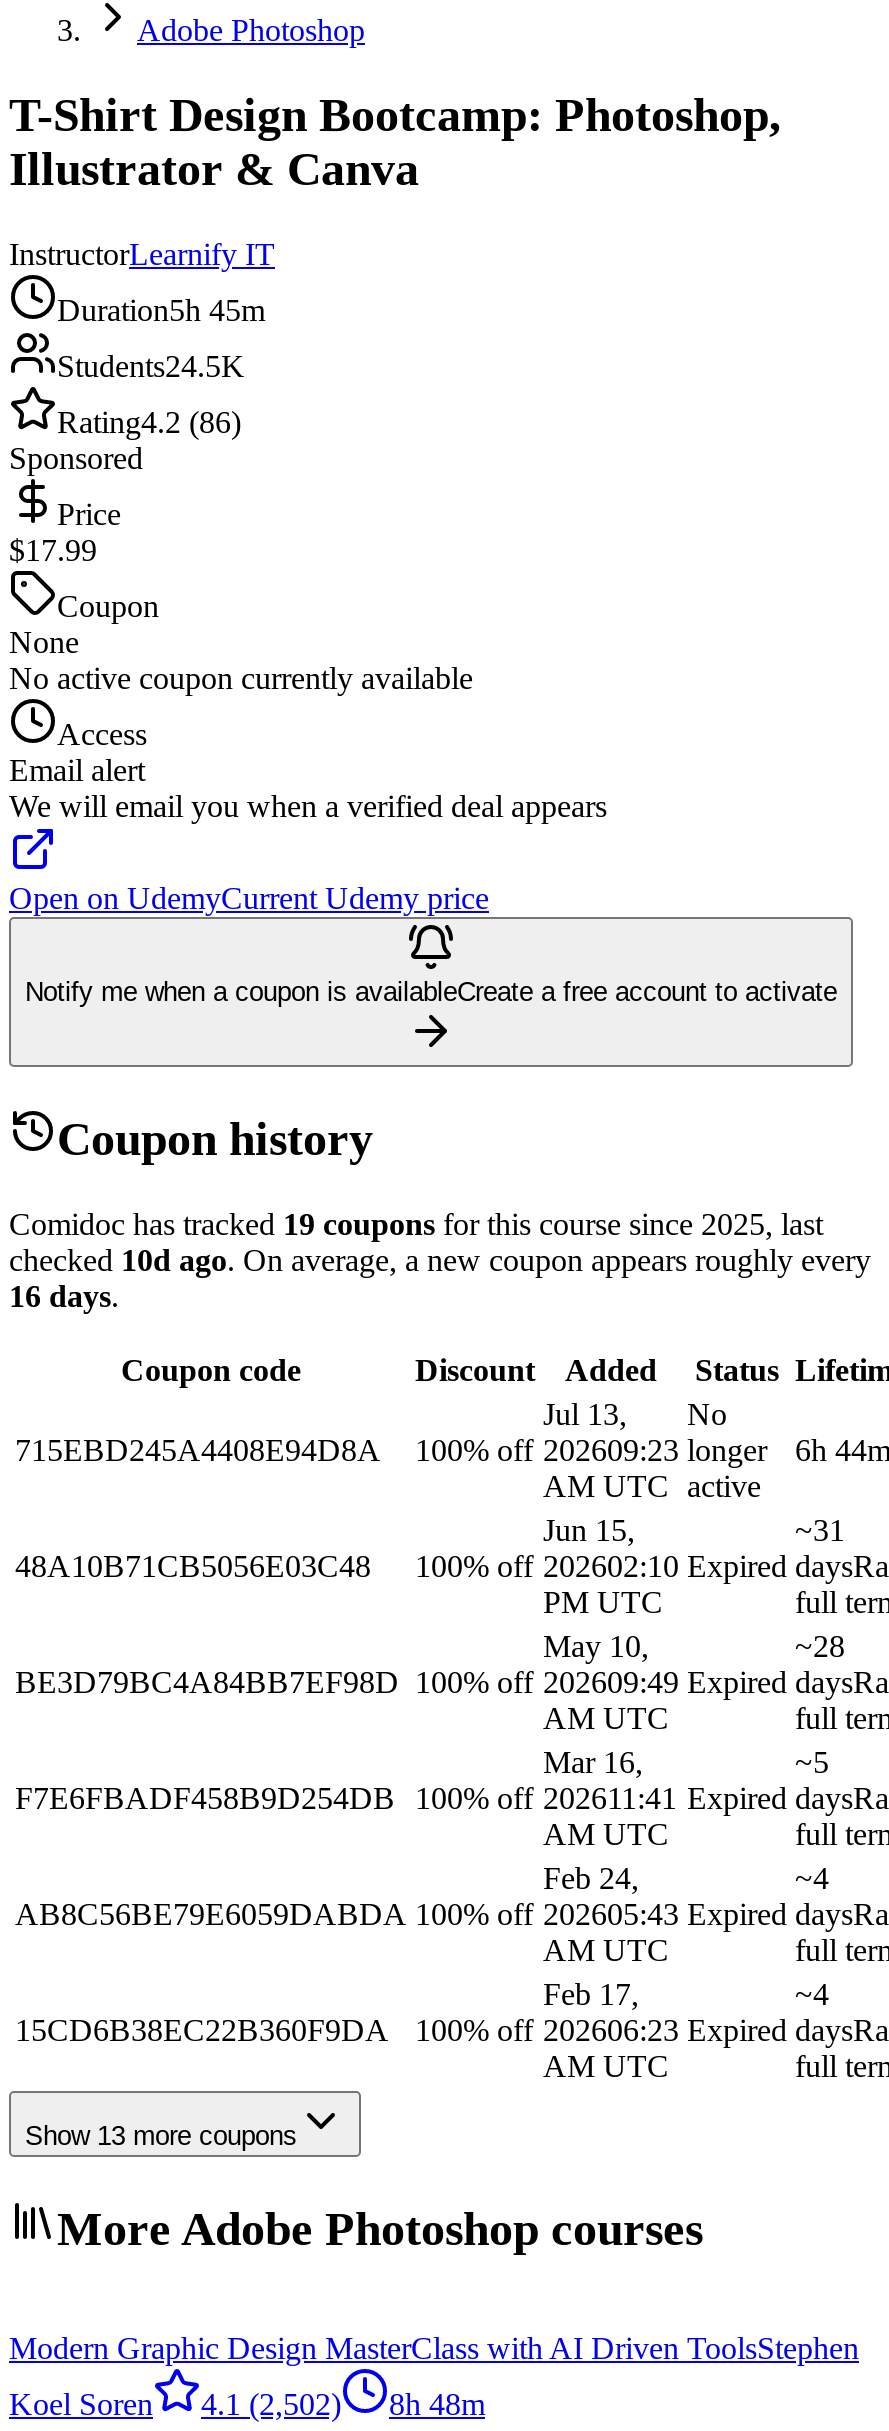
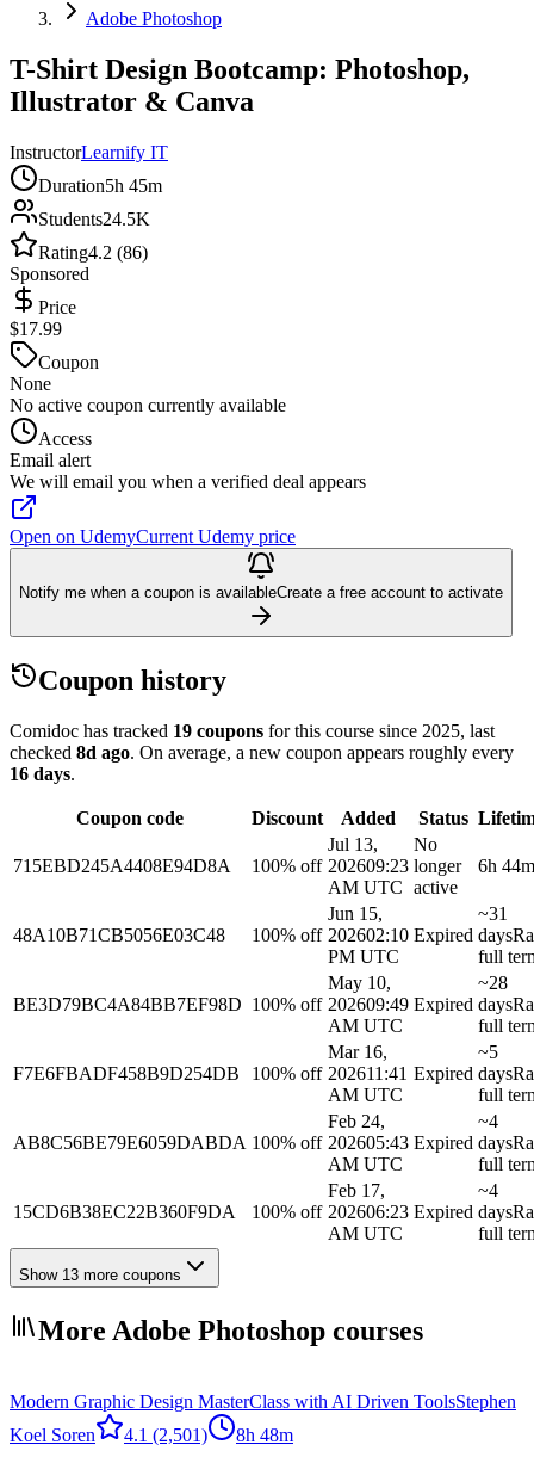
[9,1242,871,1276] checked 10d ago. On average, a new coupon appears roughly every -> [10,742,514,762] checked 8d ago. On average, a new coupon appears roughly every
[9,2388,485,2422] Koel Soren 4.1 (2,502) 8h 48m -> [10,1425,293,1446] Koel Soren 4.1 (2,501) 8h 48m

